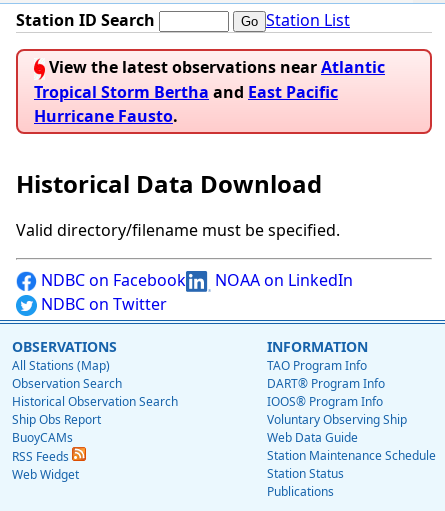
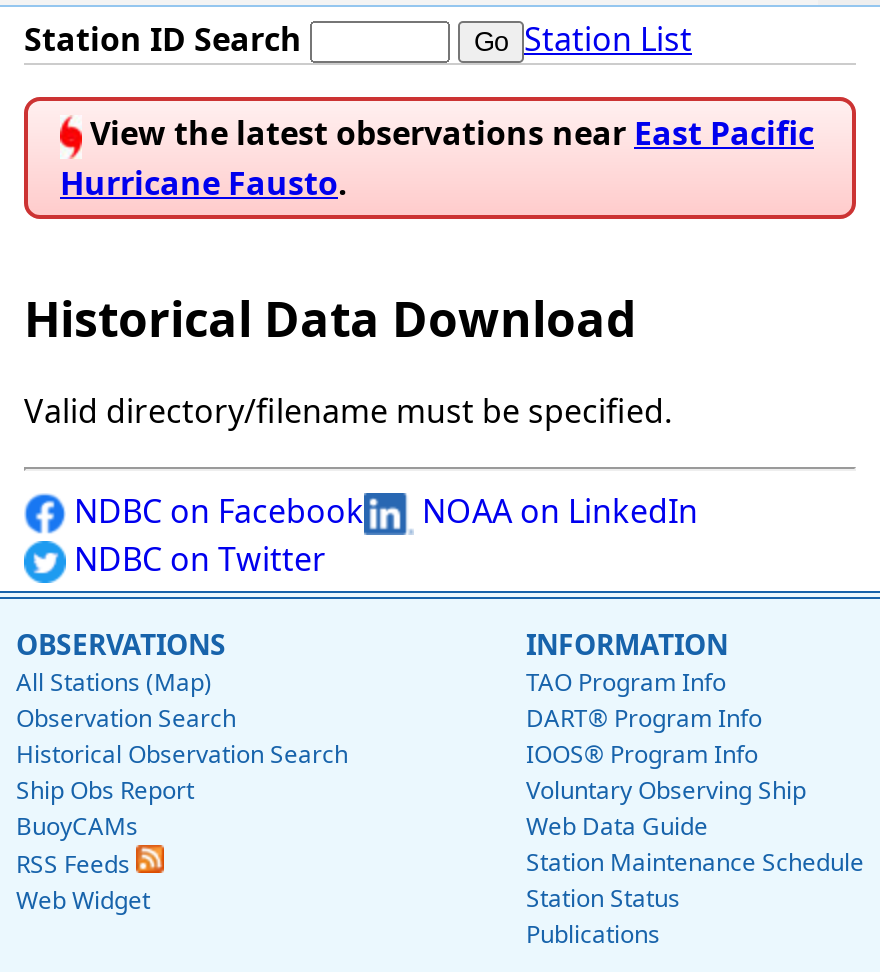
[34,56,385,103] View the latest observations near Atlantic | Tropical Storm Bertha and East Pacific -> [82,112,814,156] View the latest observations near East Pacific

